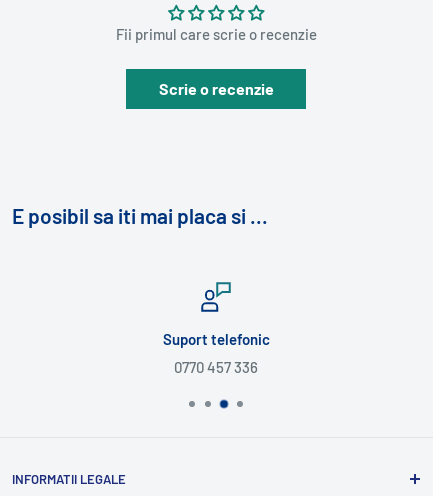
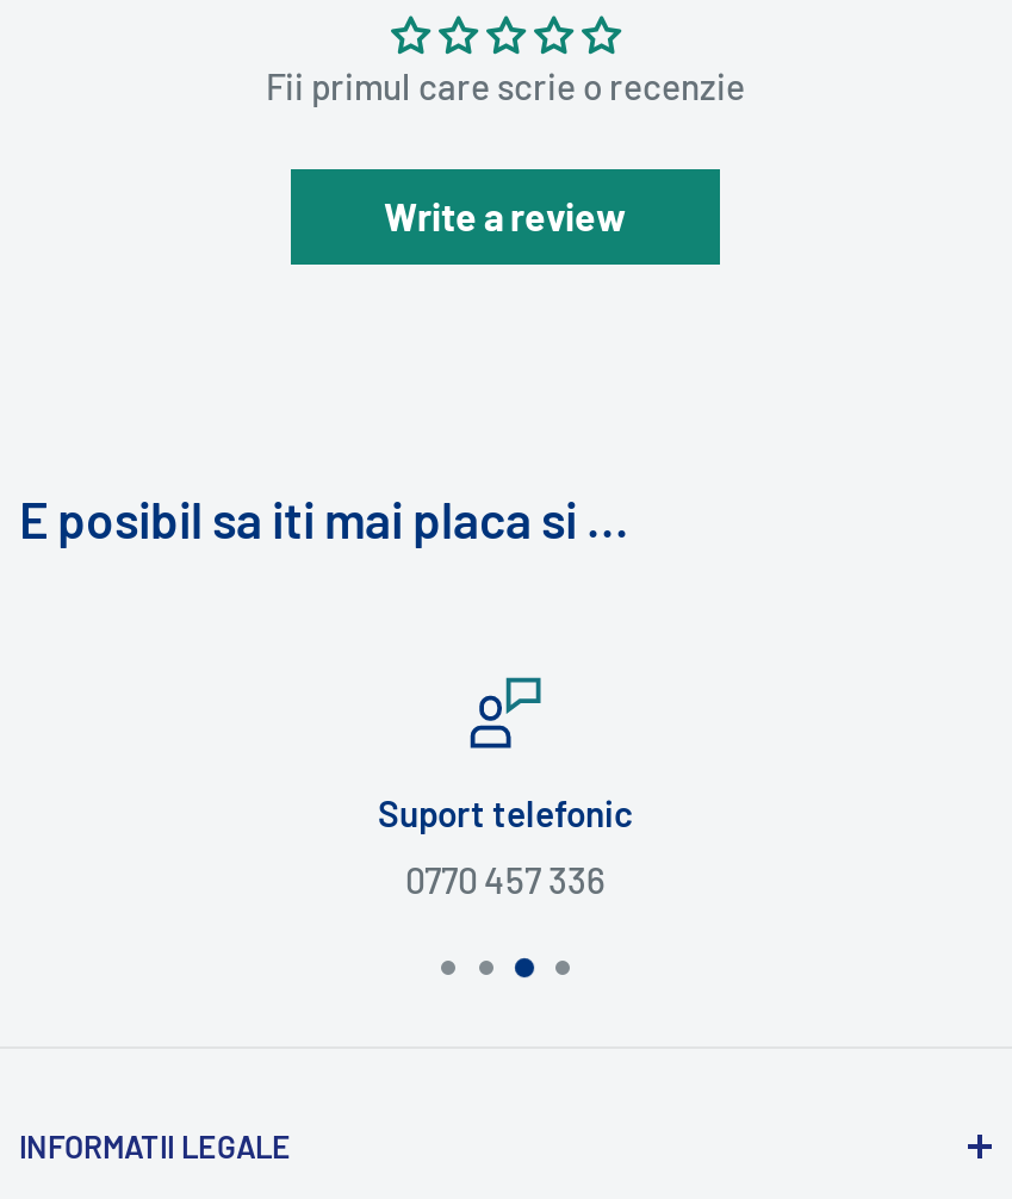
[158,79,273,98] Scrie o recenzie -> [384,193,627,238] Write a review

